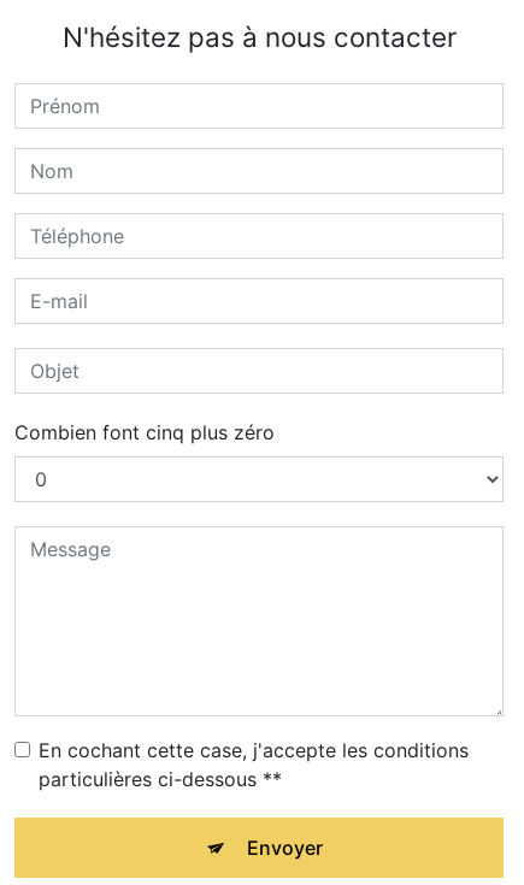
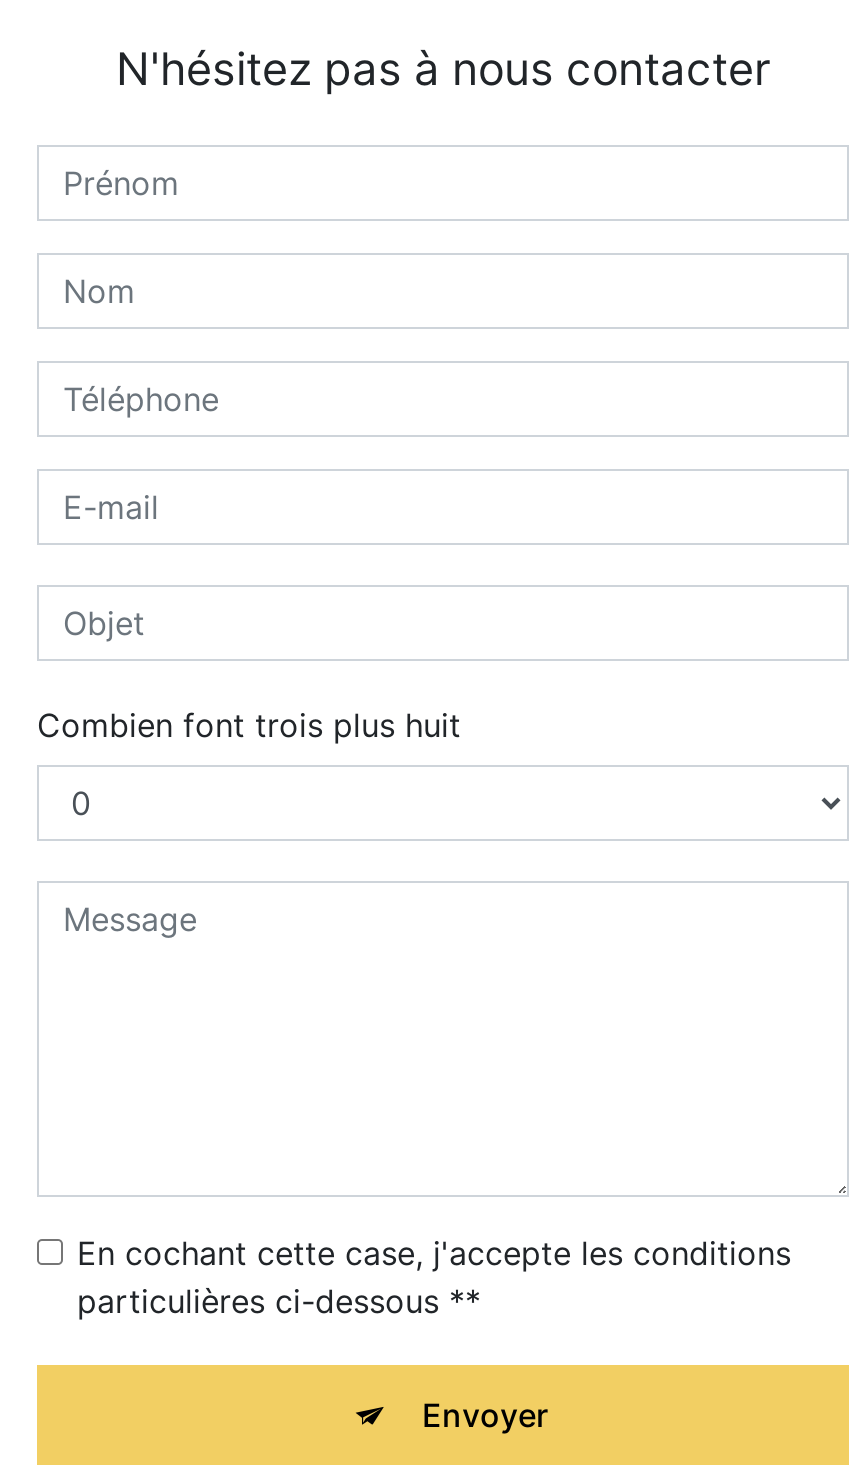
[14,420,275,445] Combien font cinq plus zéro -> [37,705,461,745] Combien font trois plus huit

